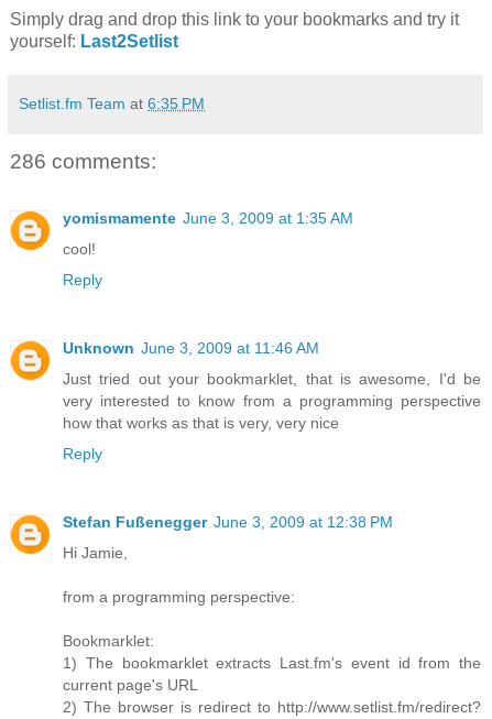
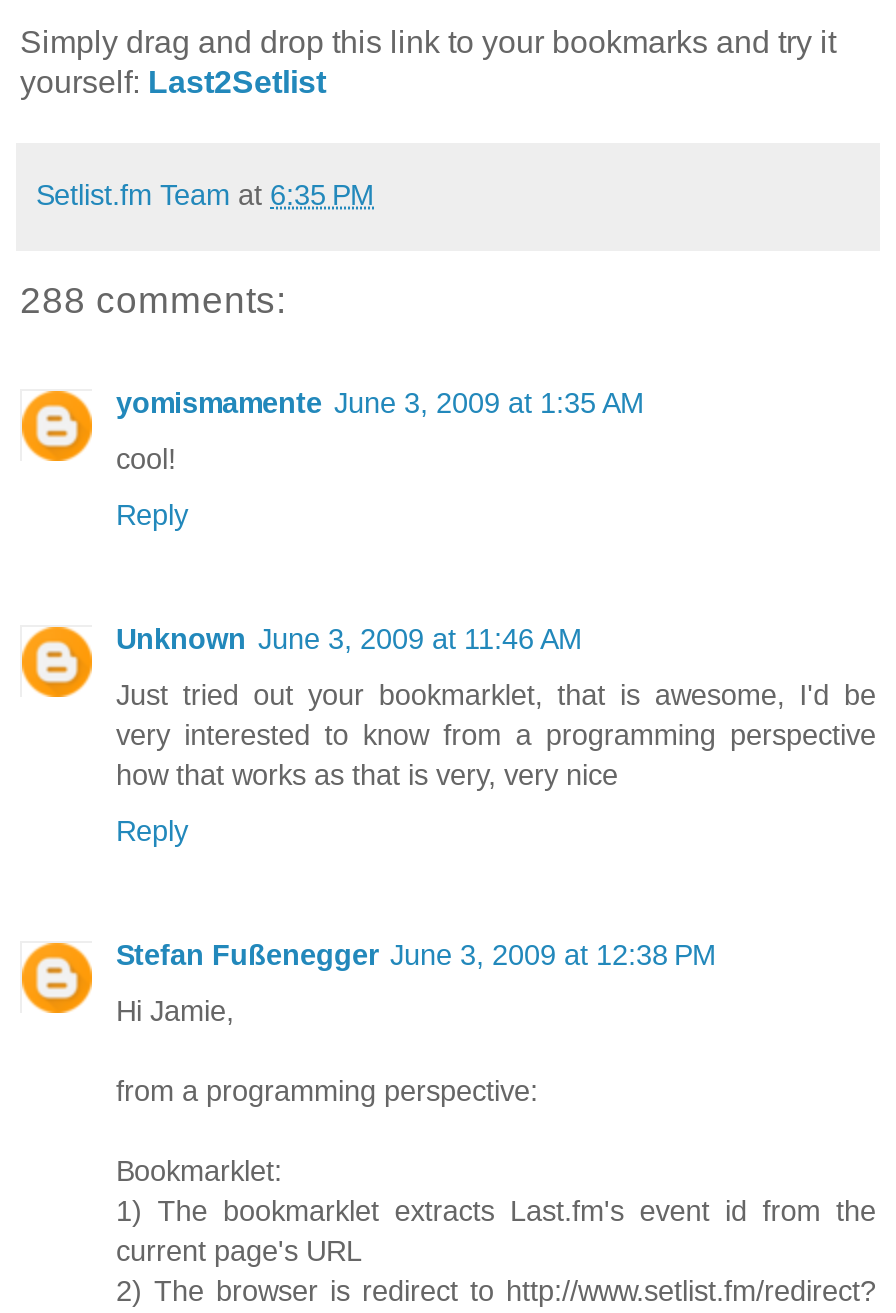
[10,150,156,173] 286 comments: -> [20,279,286,321] 288 comments:

